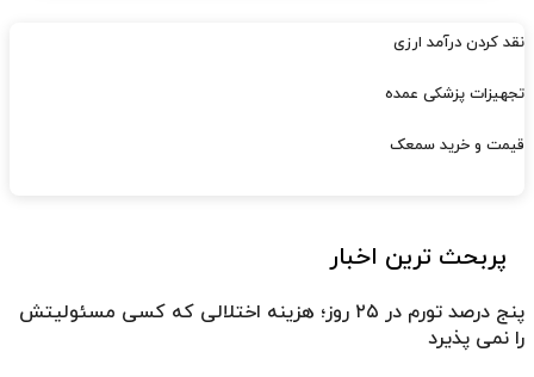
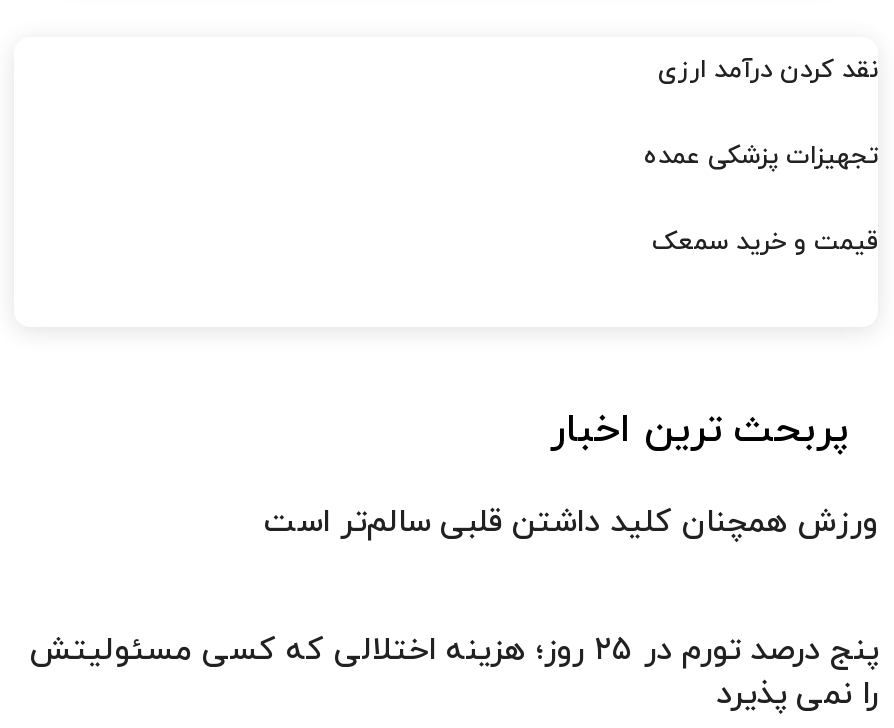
none -> [264,500,878,544] ورزش همچنان کلید داشتن قلبی سالم‌تر است

